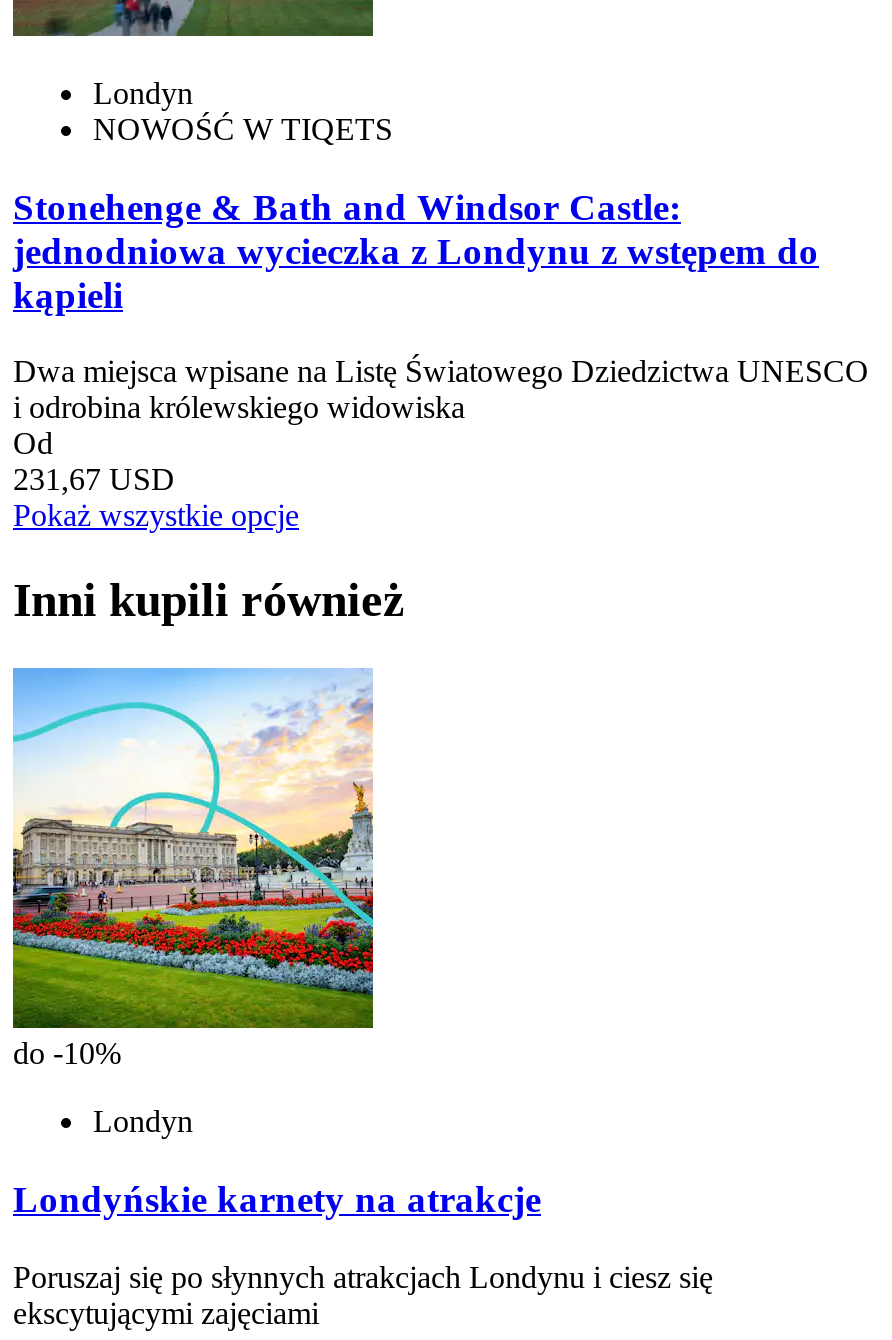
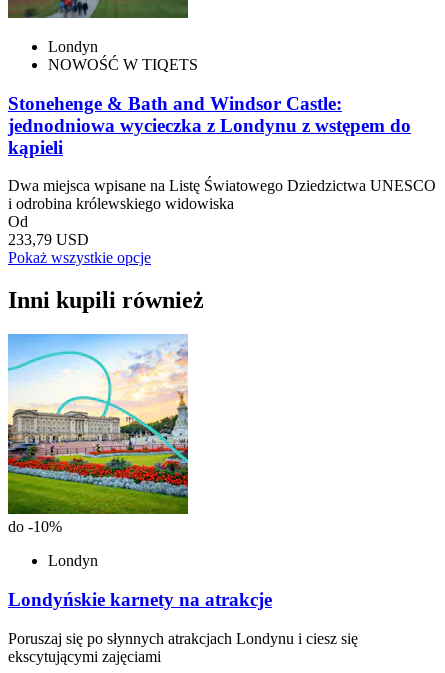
[13,463,175,497] 231,67 USD -> [8,231,89,248] 233,79 USD

